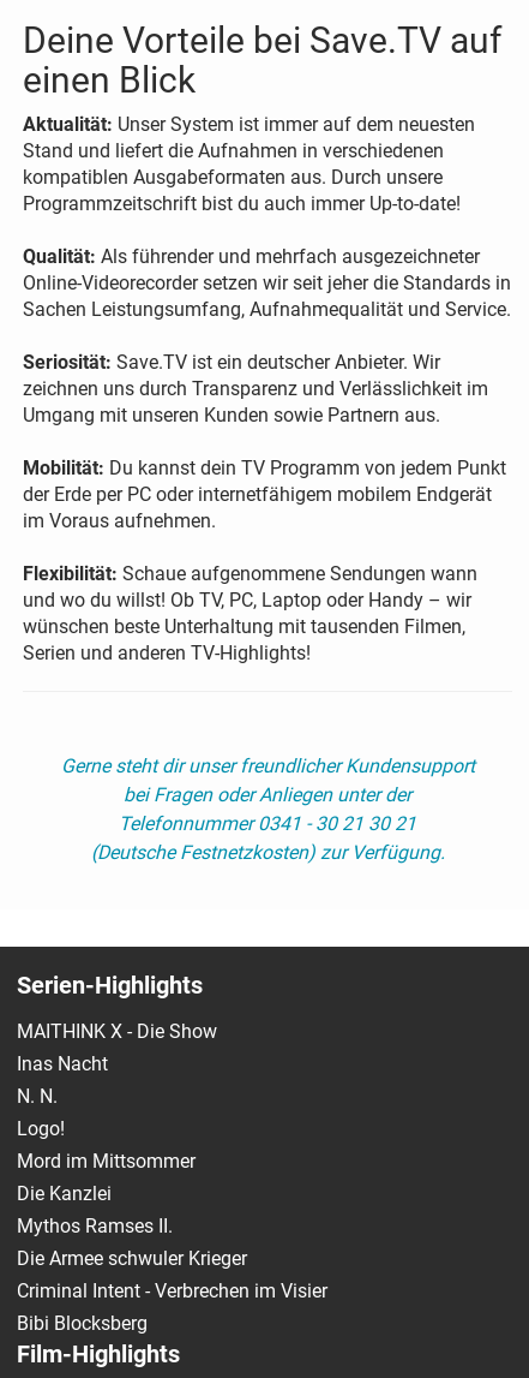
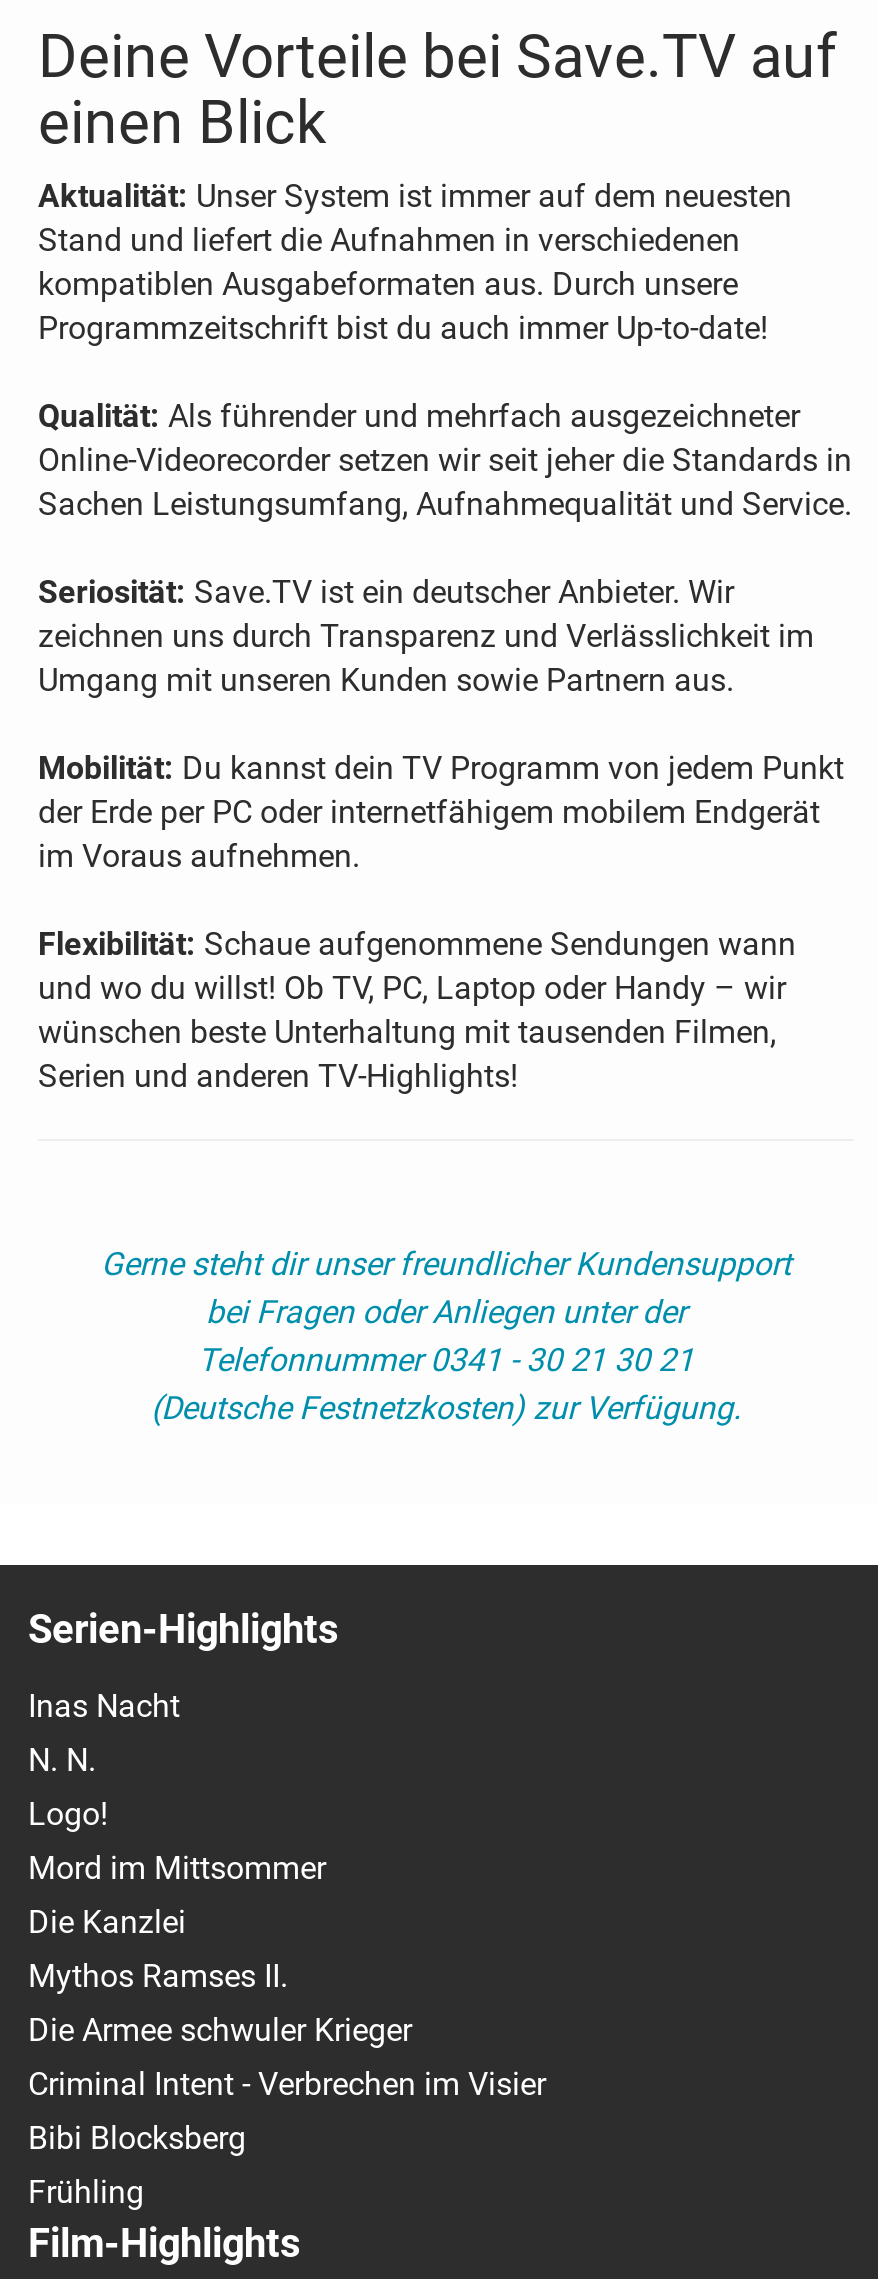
[17,1020,217,1043] MAITHINK X - Die Show -> none
moved [17,1052,327,1335] -> [28,1687,546,2157]: Inas Nacht | N. N. | Logo! | ... | Criminal Intent - Verbrechen im Visier | Bibi Blocksberg
none -> [28,2173,144,2211] Frühling

